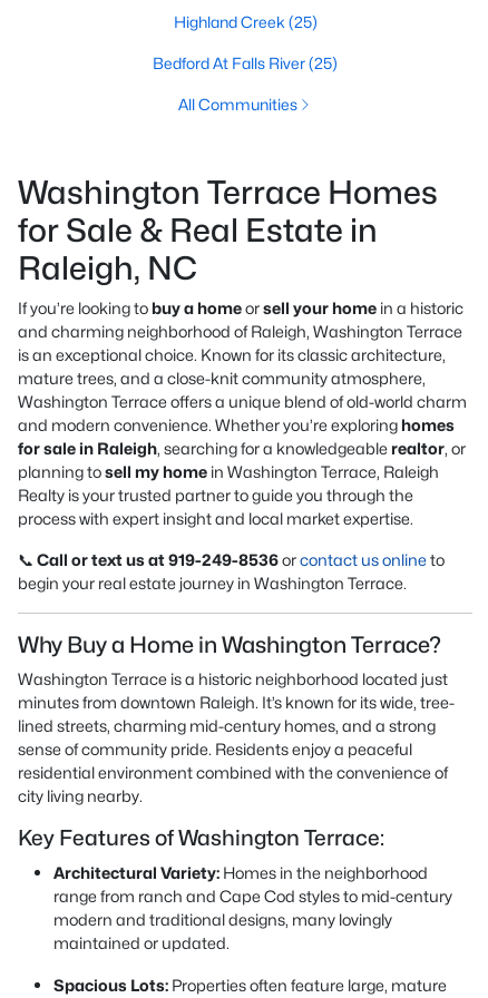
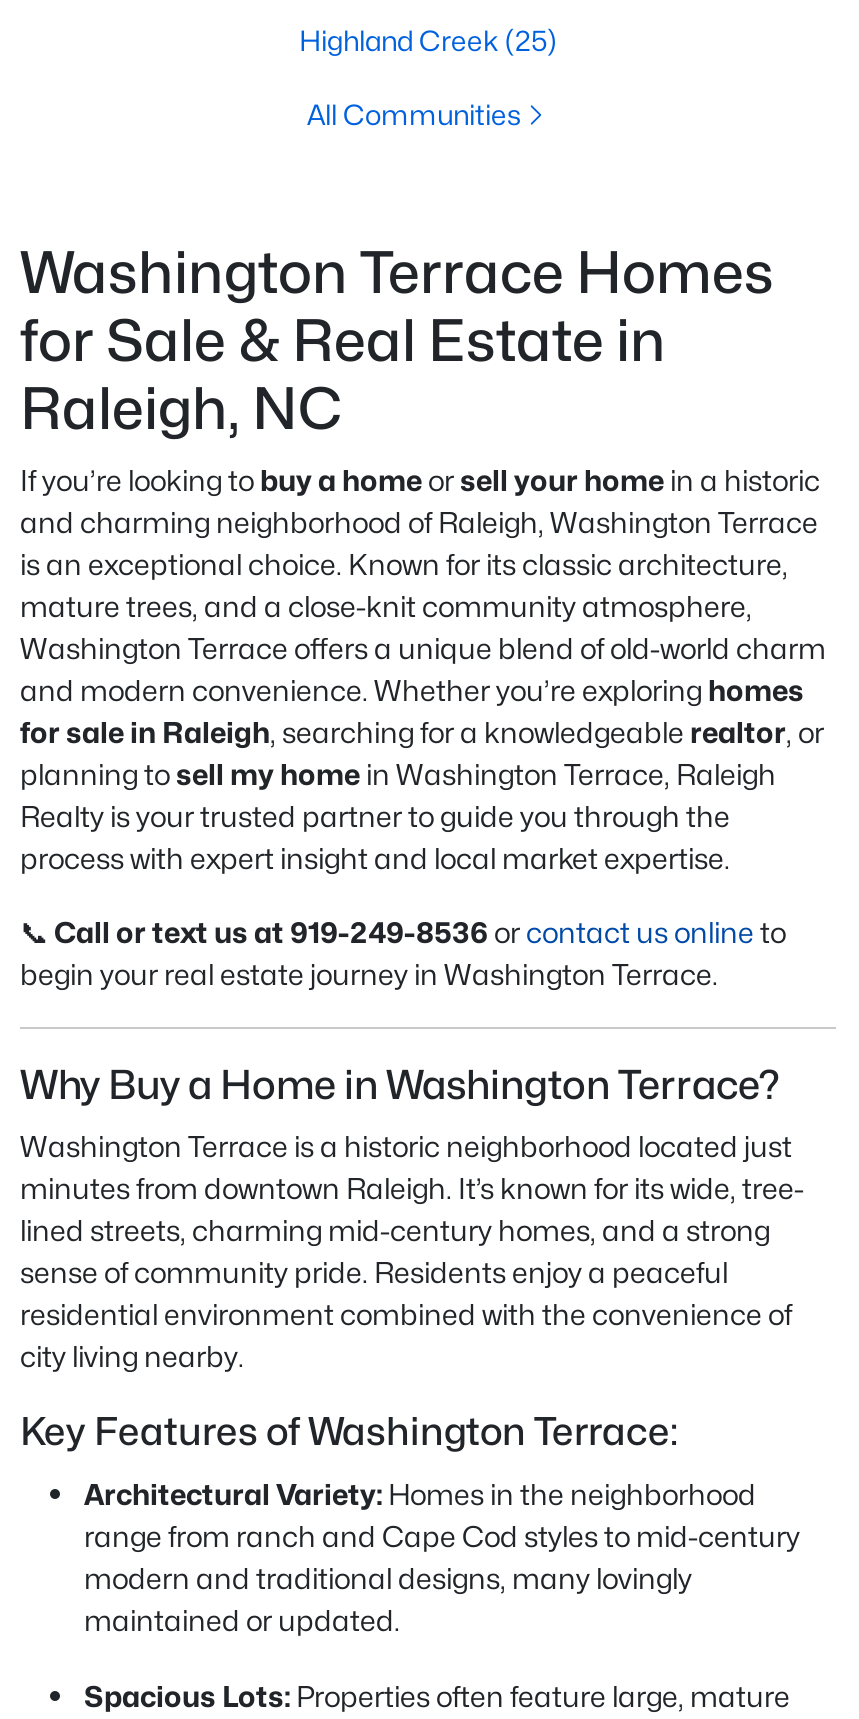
[153,53,338,72] Bedford At Falls River (25) -> none

